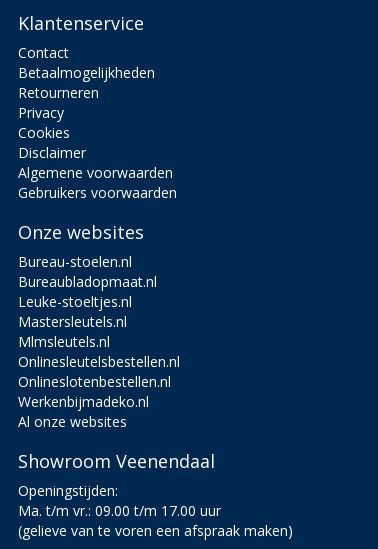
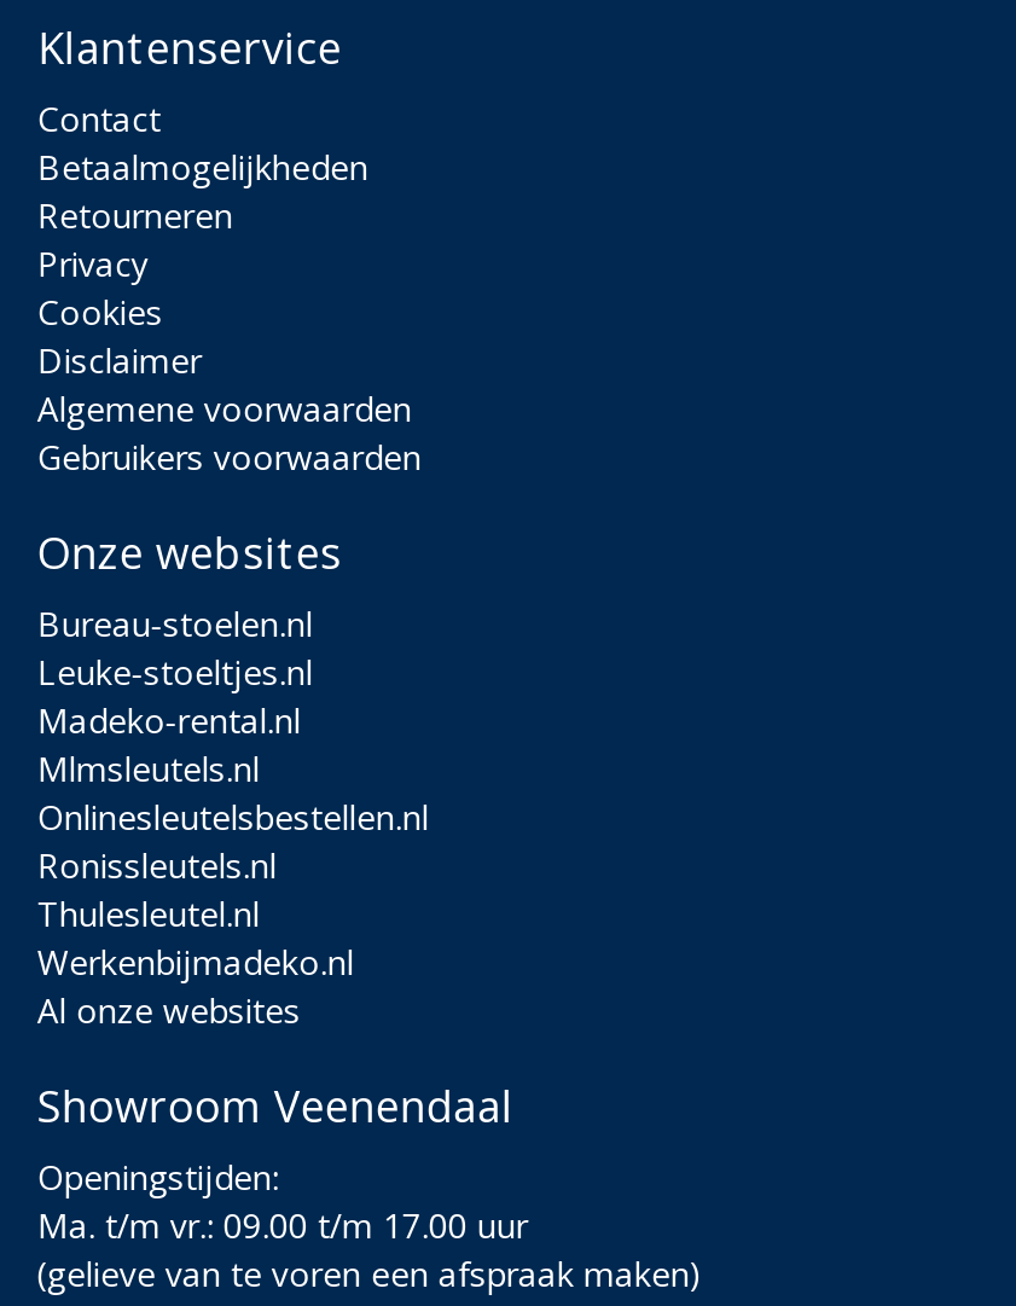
[18,272,157,291] Bureaubladopmaat.nl -> none
moved [18,292,132,311] -> [37,648,313,694]: Leuke-stoeltjes.nl
[18,312,127,331] Mastersleutels.nl -> [37,696,301,742] Madeko-rental.nl
moved [18,332,180,371] -> [37,744,429,839]: Mlmsleutels.nl | Onlinesleutelsbestellen.nl
[18,372,171,391] Onlineslotenbestellen.nl -> [37,841,276,935] Ronissleutels.nl | Thulesleutel.nl

